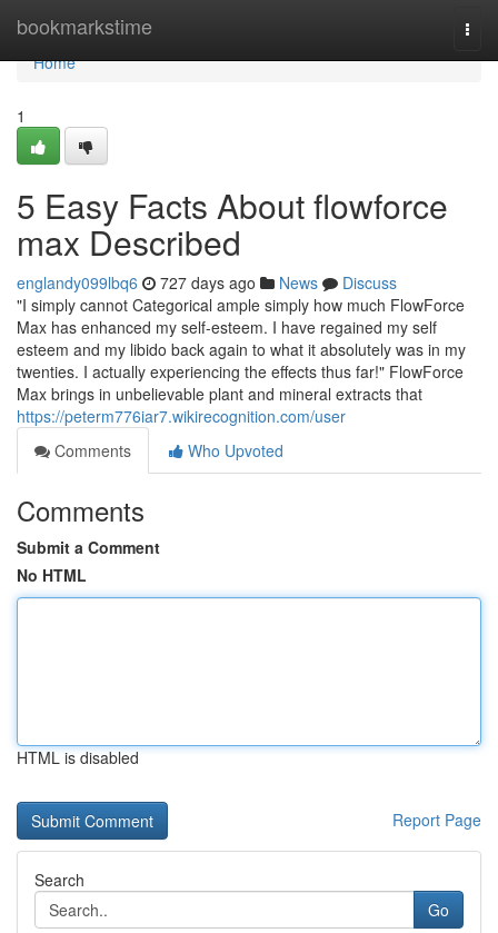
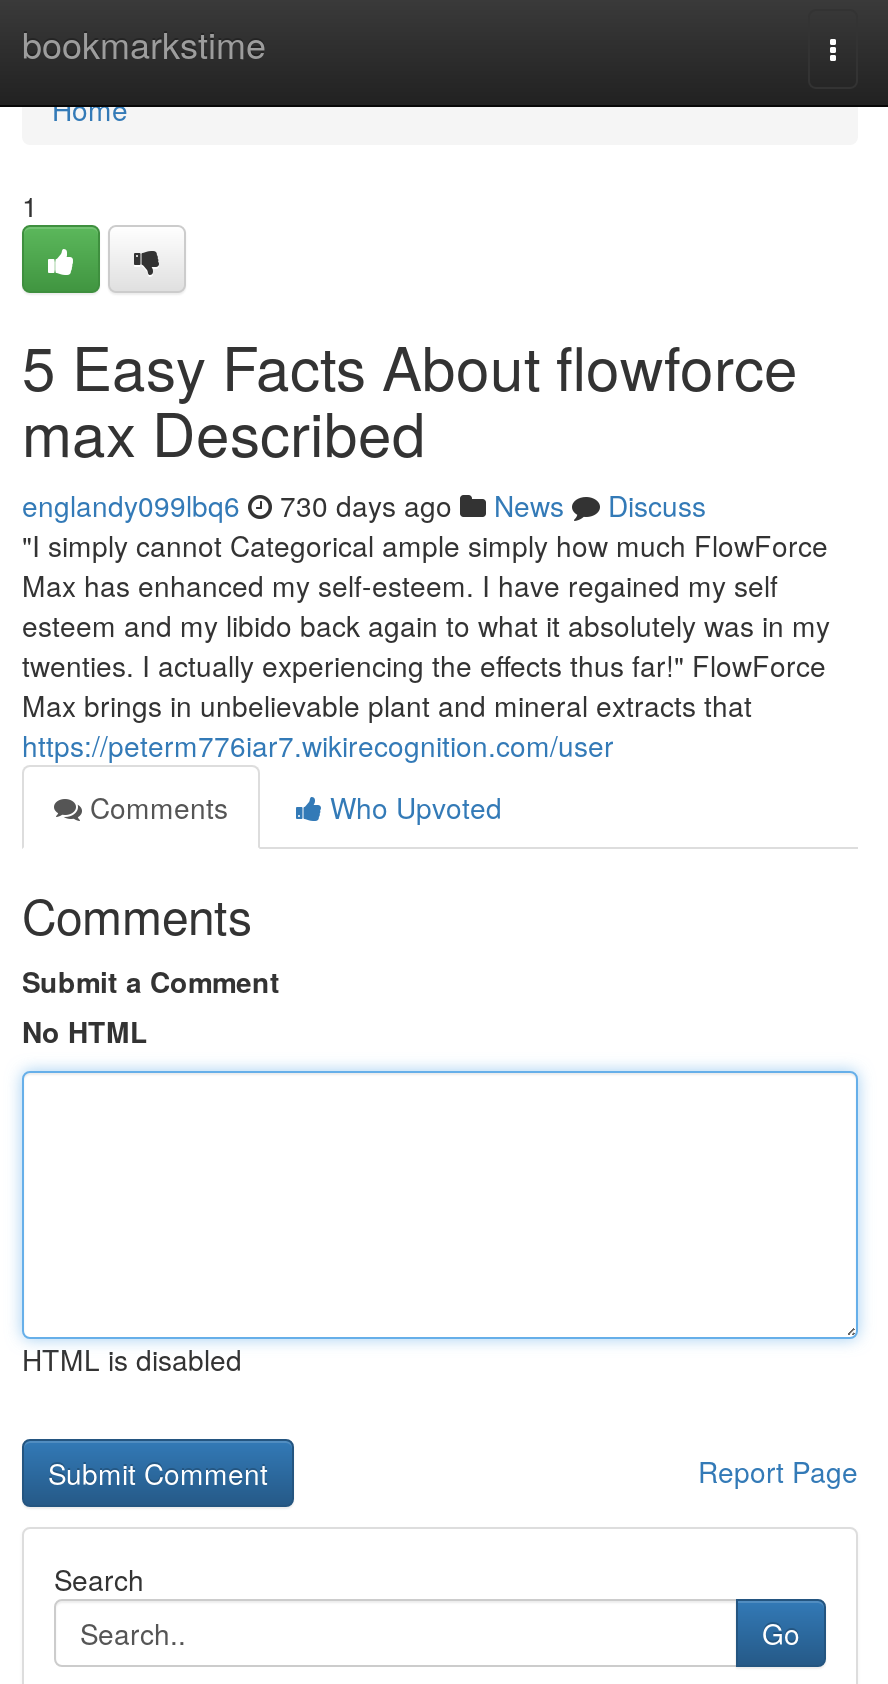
[17,271,397,294] englandy099lbq6 727 days ago News Discuss -> [22,485,706,525] englandy099lbq6 730 days ago News Discuss

